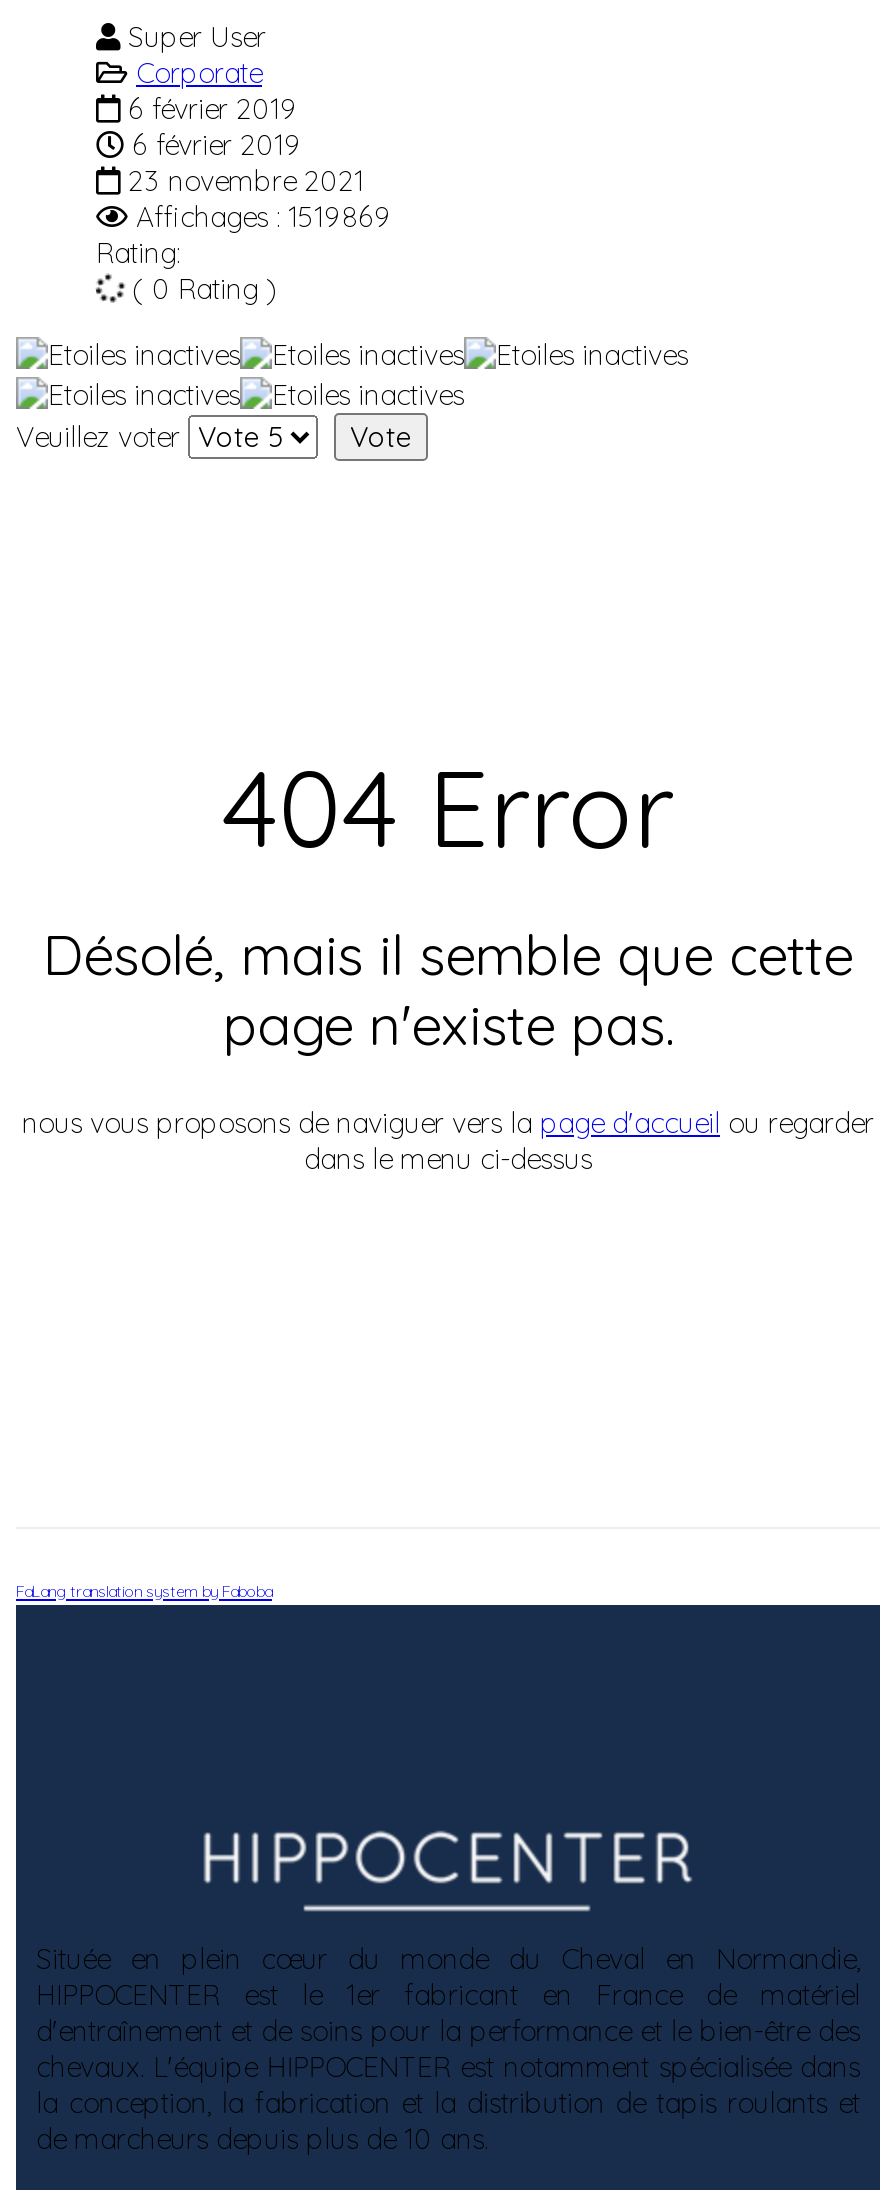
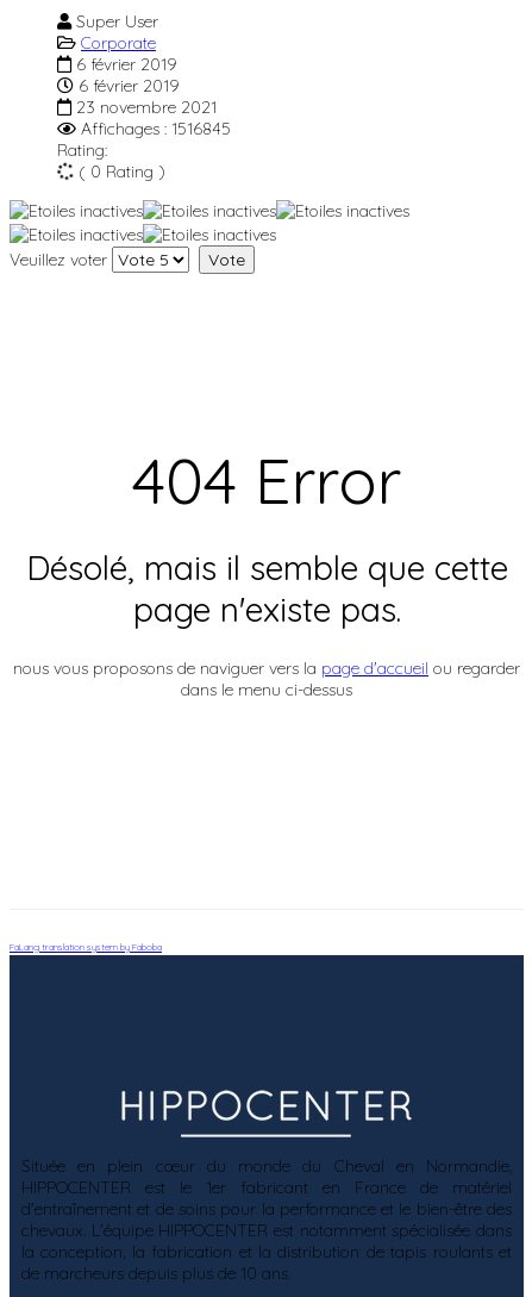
[136,199,392,235] Affichages : 1519869 -> [81,118,231,139] Affichages : 1516845

